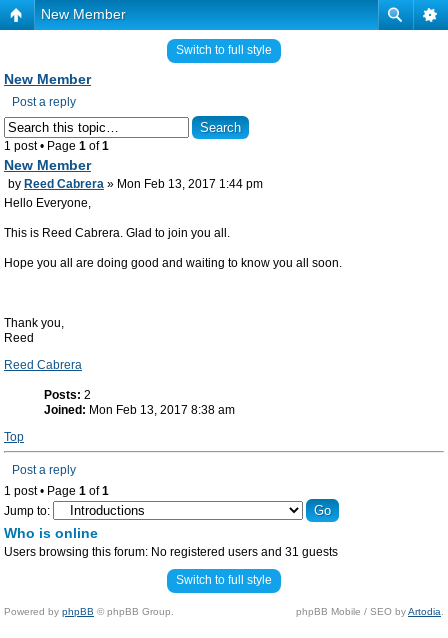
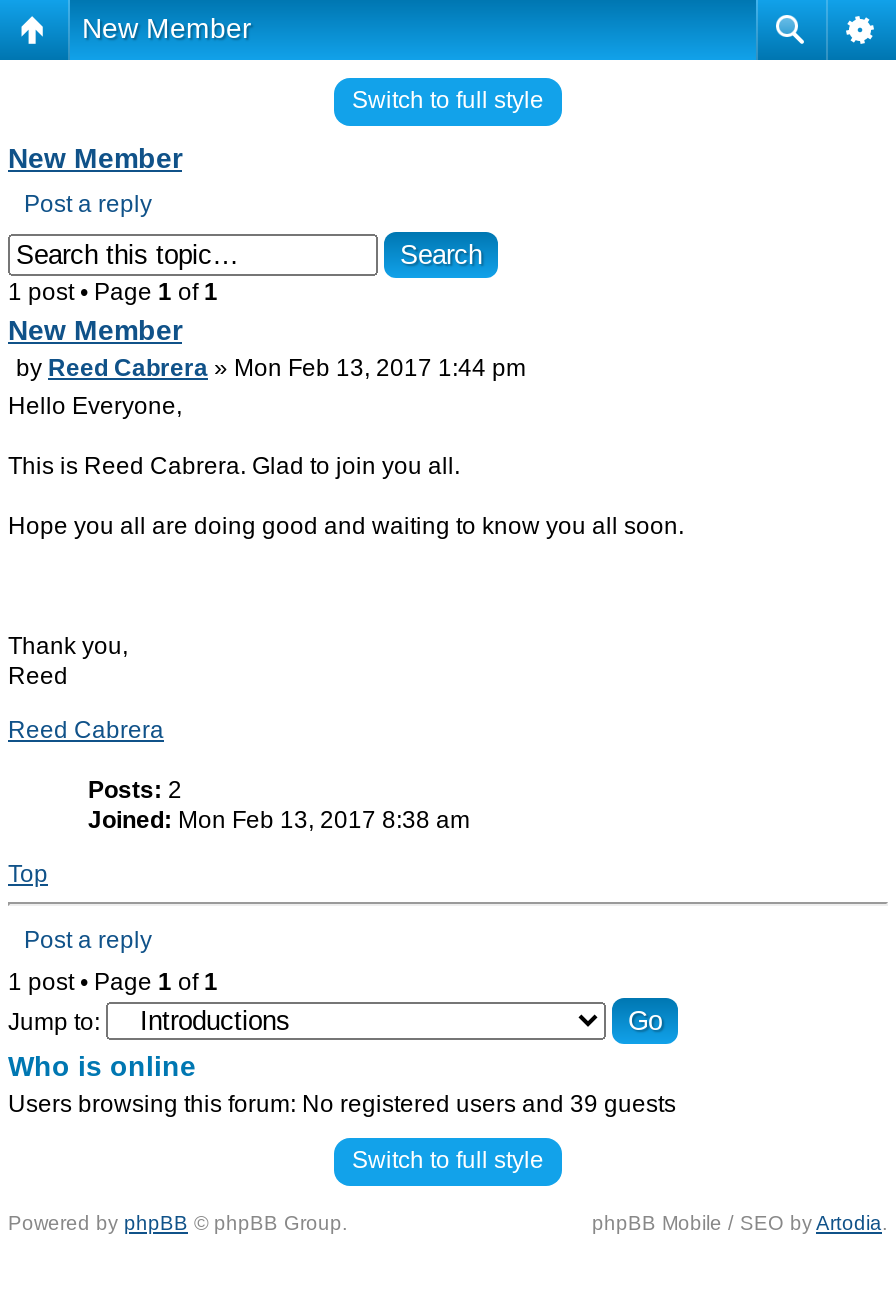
[4,545,338,559] Users browsing this forum: No registered users and 31 guests -> [8,1090,676,1118] Users browsing this forum: No registered users and 39 guests

